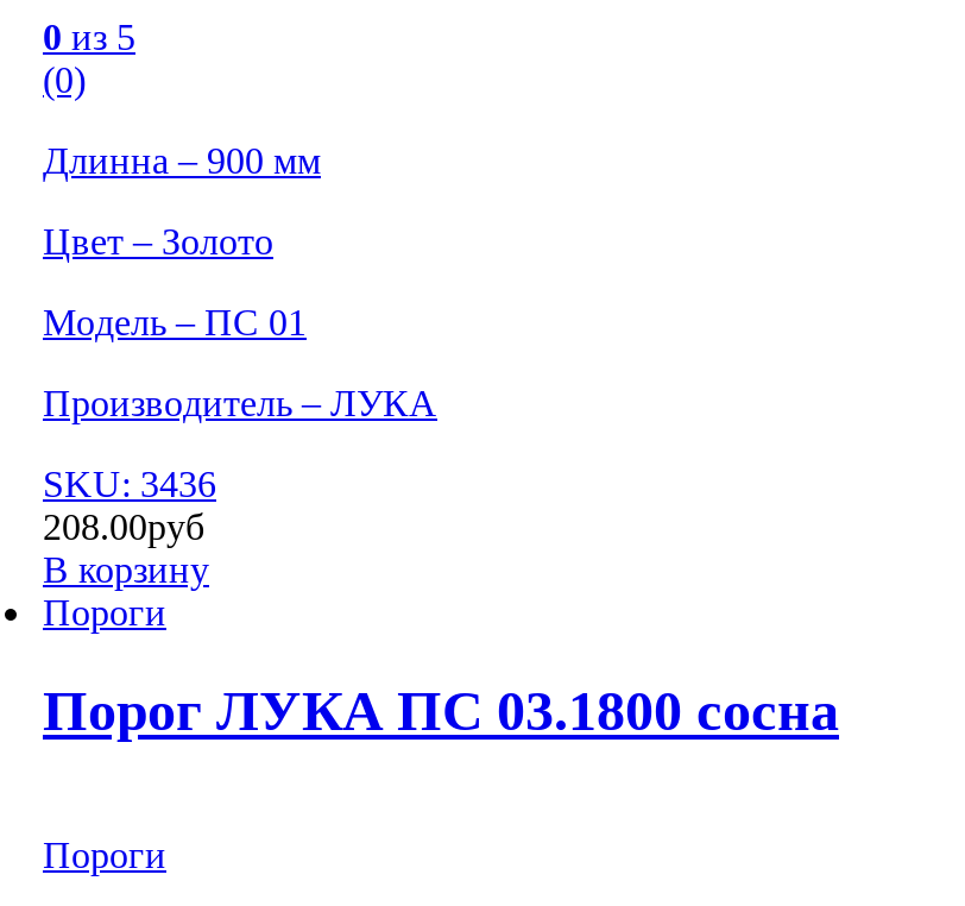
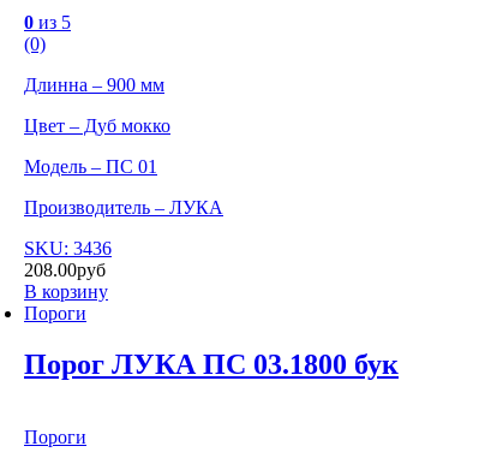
[43,220,273,261] Цвет – Золото -> [24,116,170,136] Цвет – Дуб мокко
[43,682,839,743] Порог ЛУКА ПС 03.1800 сосна -> [24,349,399,380] Порог ЛУКА ПС 03.1800 бук

